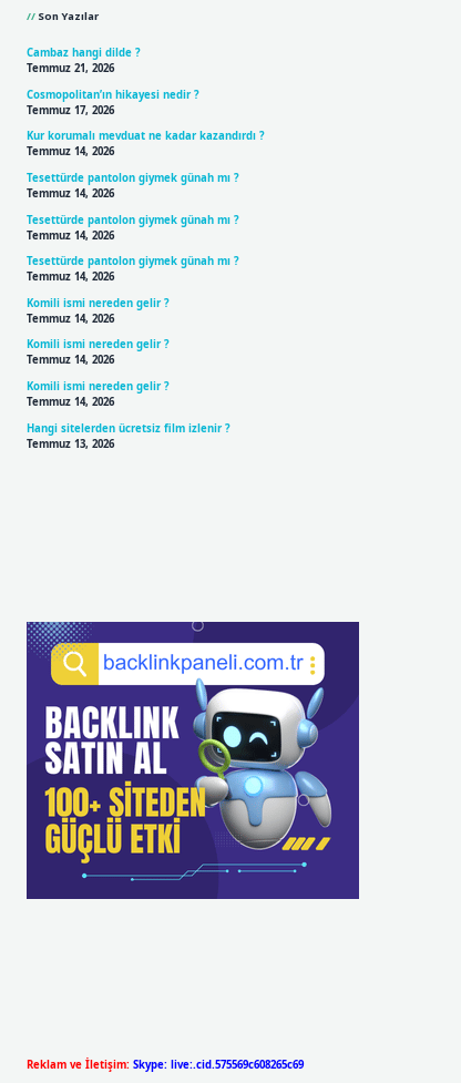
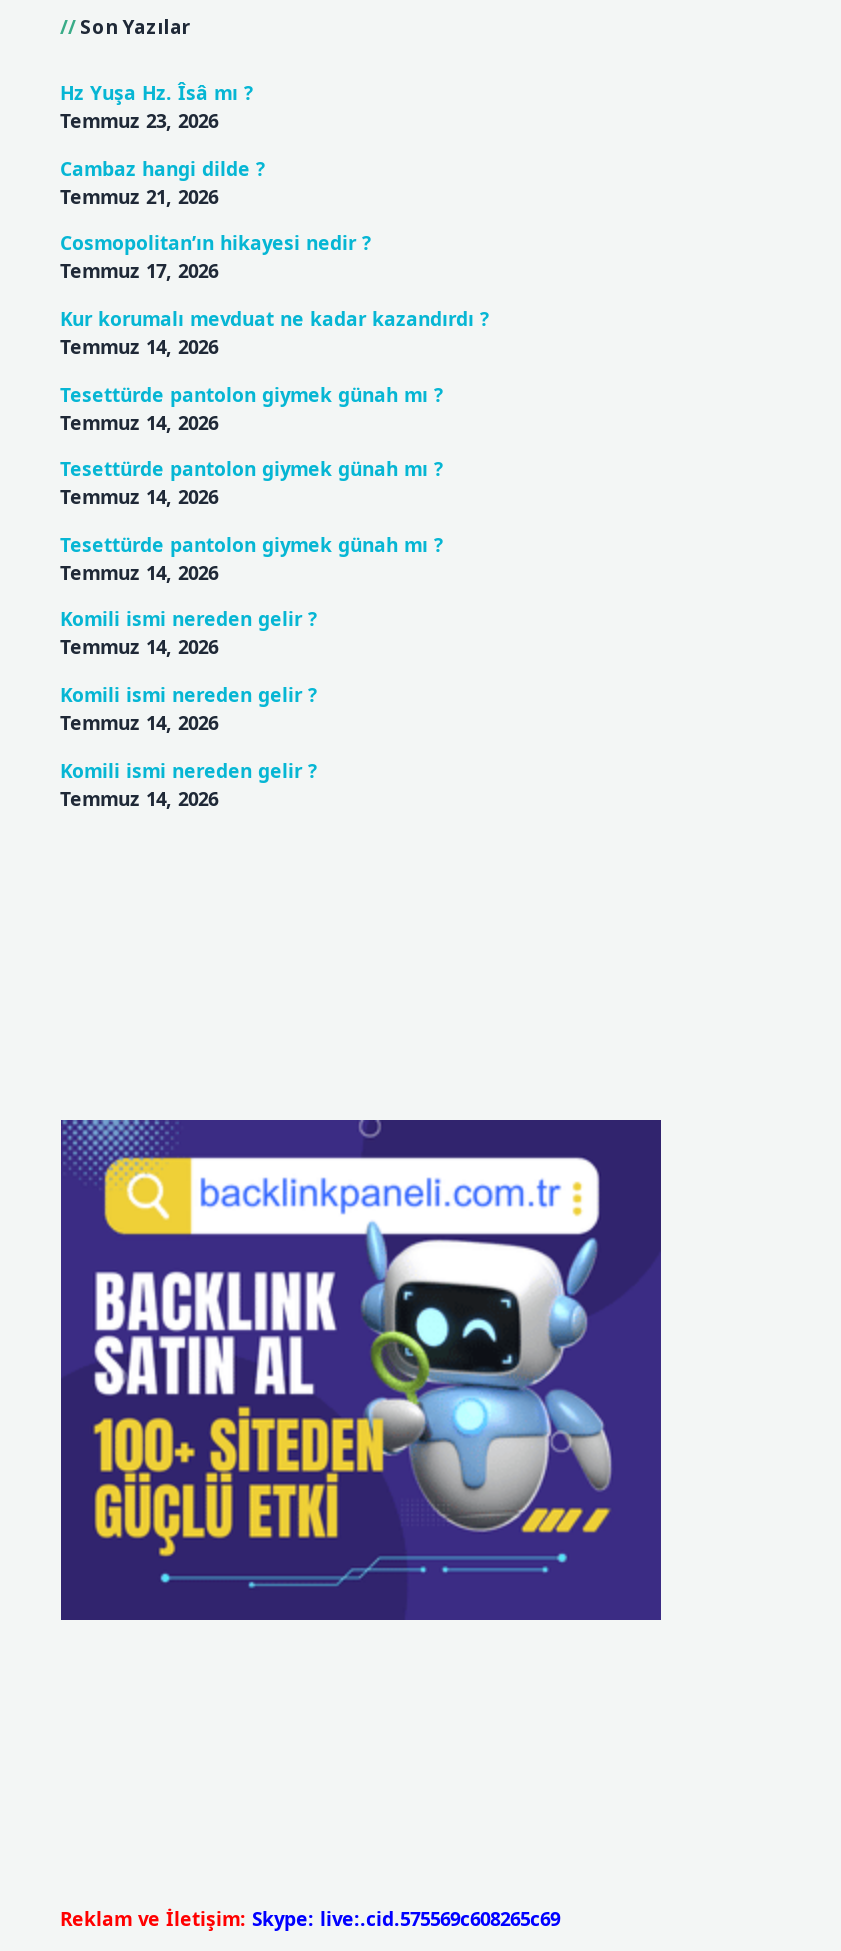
none -> [60,81,254,135] Hz Yuşa Hz. Îsâ mı ? | Temmuz 23, 2026
moved [26,46,264,409] -> [60,156,490,811]: Cambaz hangi dilde ? | Temmuz 21, 2026 | Cosmopolitan’ın hikayesi nedir ? | ... | Komili ismi nereden gelir ? | Temmuz 14, 2026
[26,421,230,451] Hangi sitelerden ücretsiz film izlenir ? | Temmuz 13, 2026 -> none

